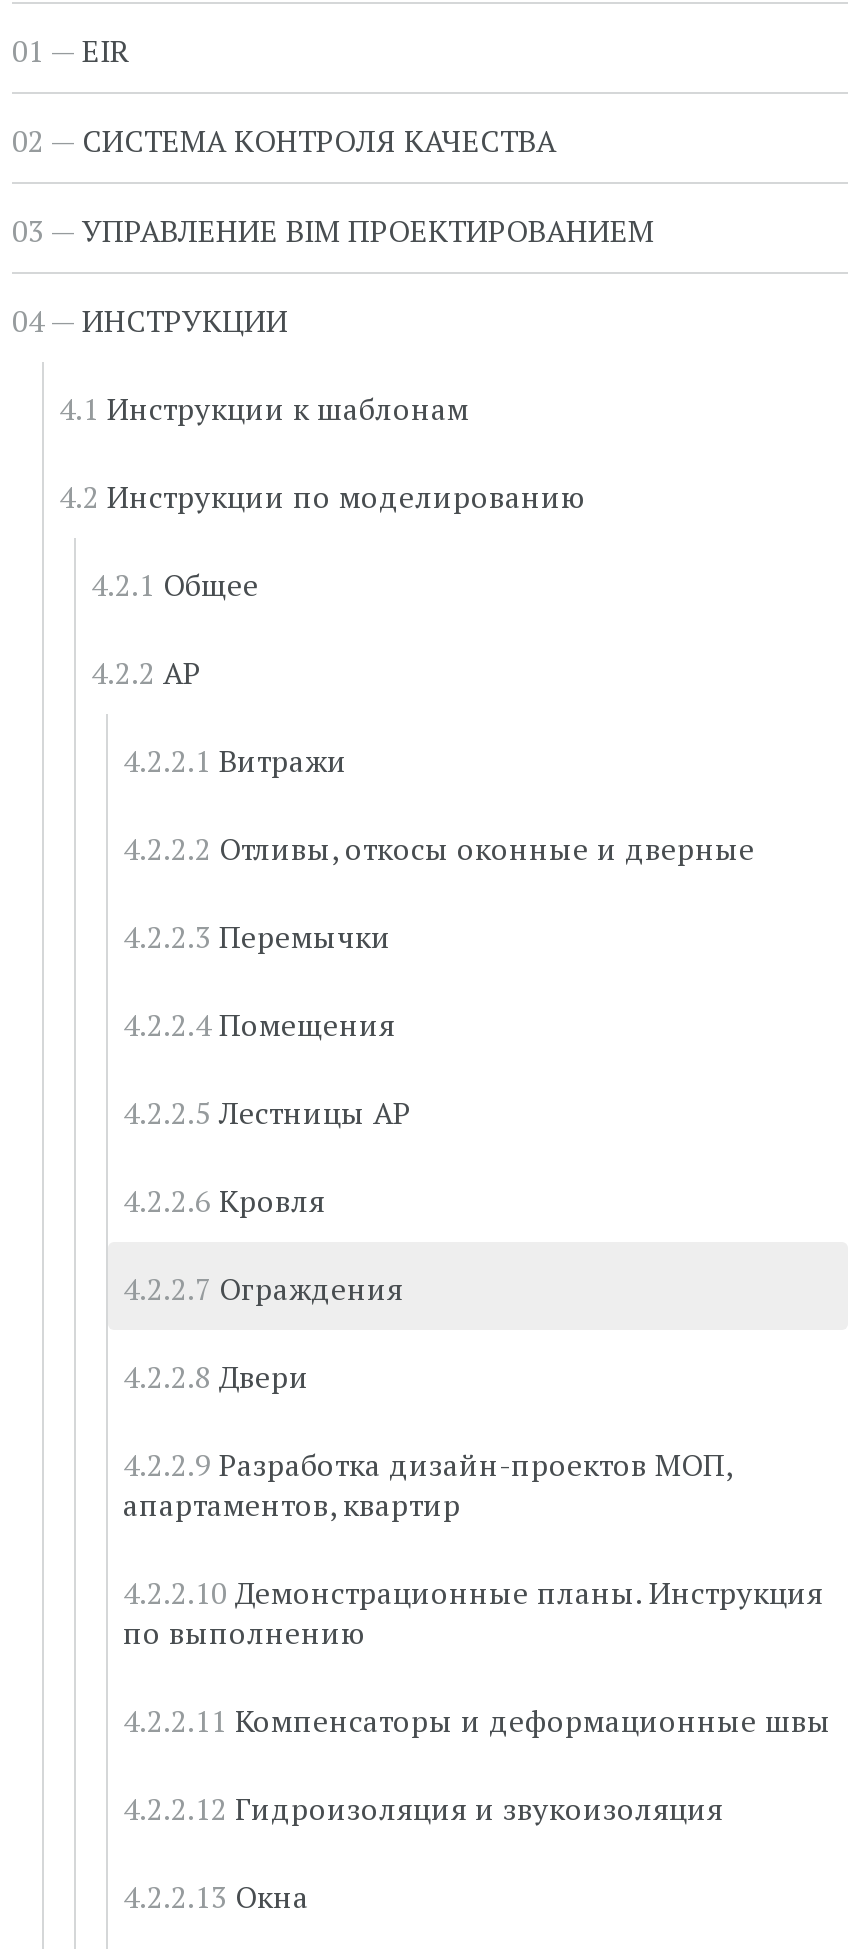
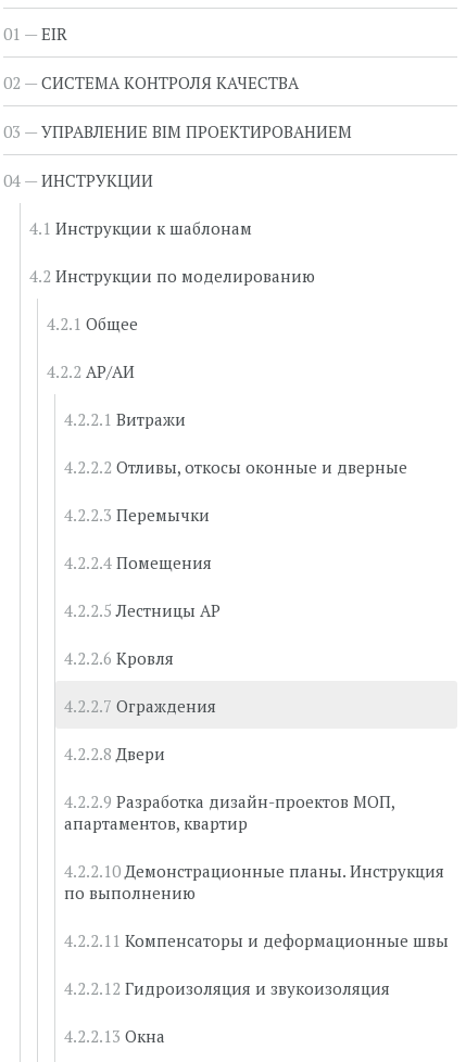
[163,653,201,693] АР -> [85,361,134,383] АР/АИ

